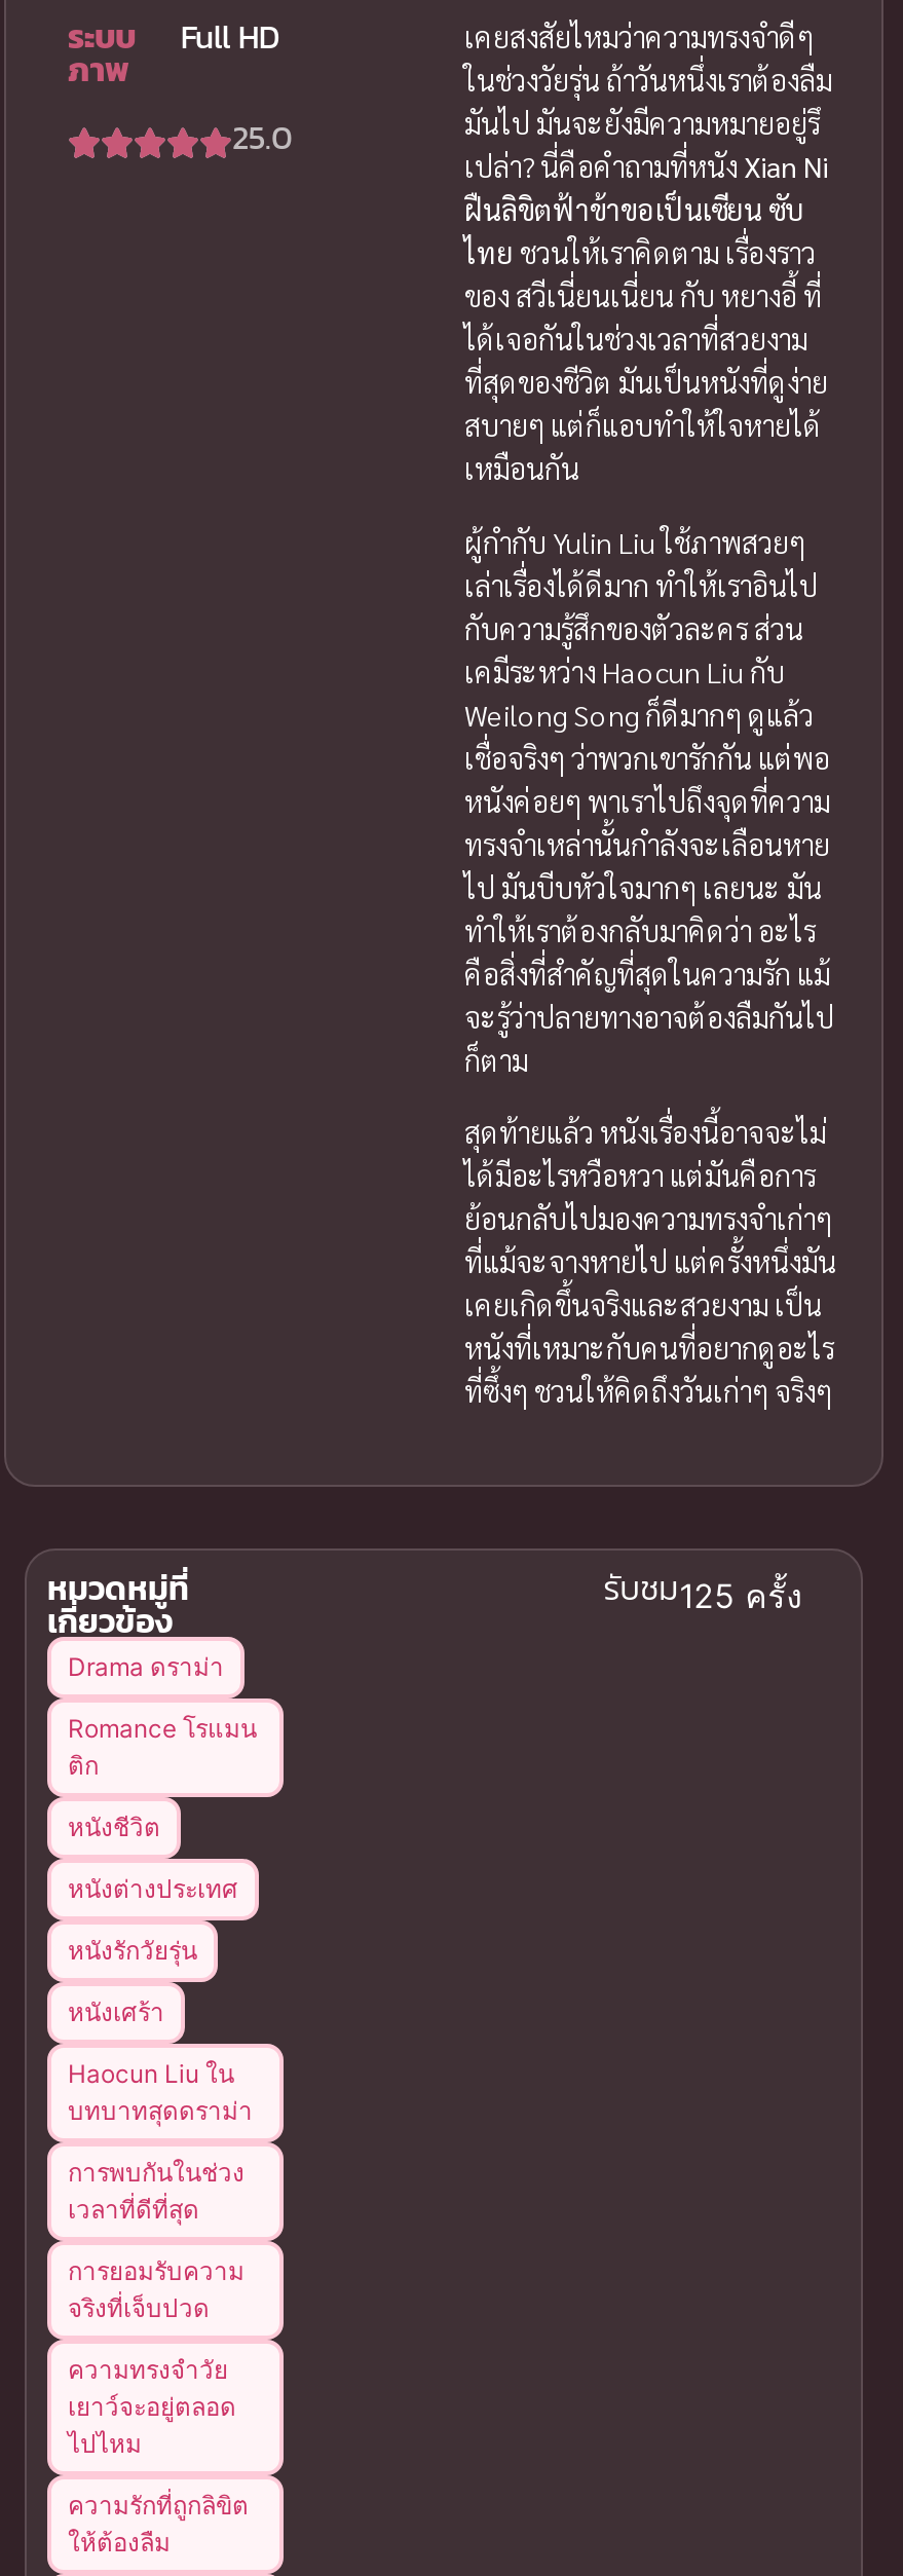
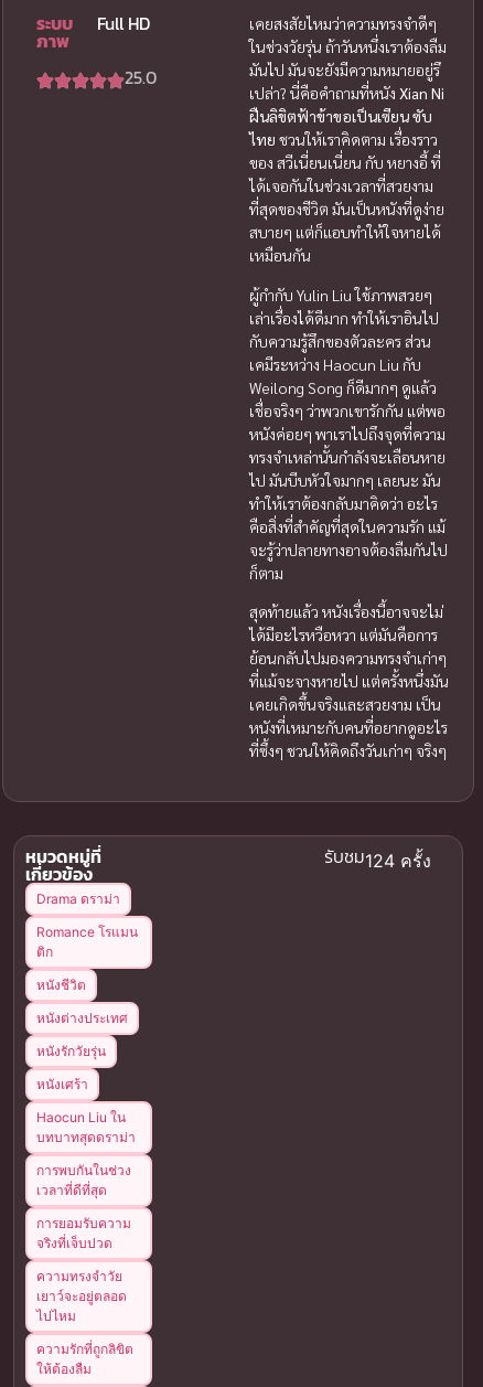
[603,1562,803,1615] รับชม125 ครั้ง -> [324,843,431,871] รับชม124 ครั้ง

